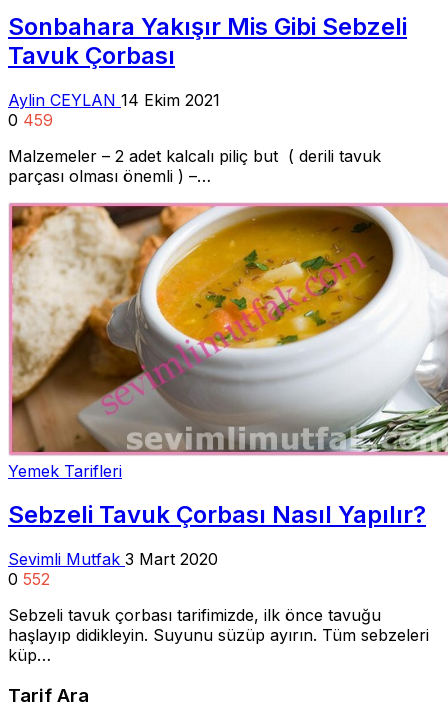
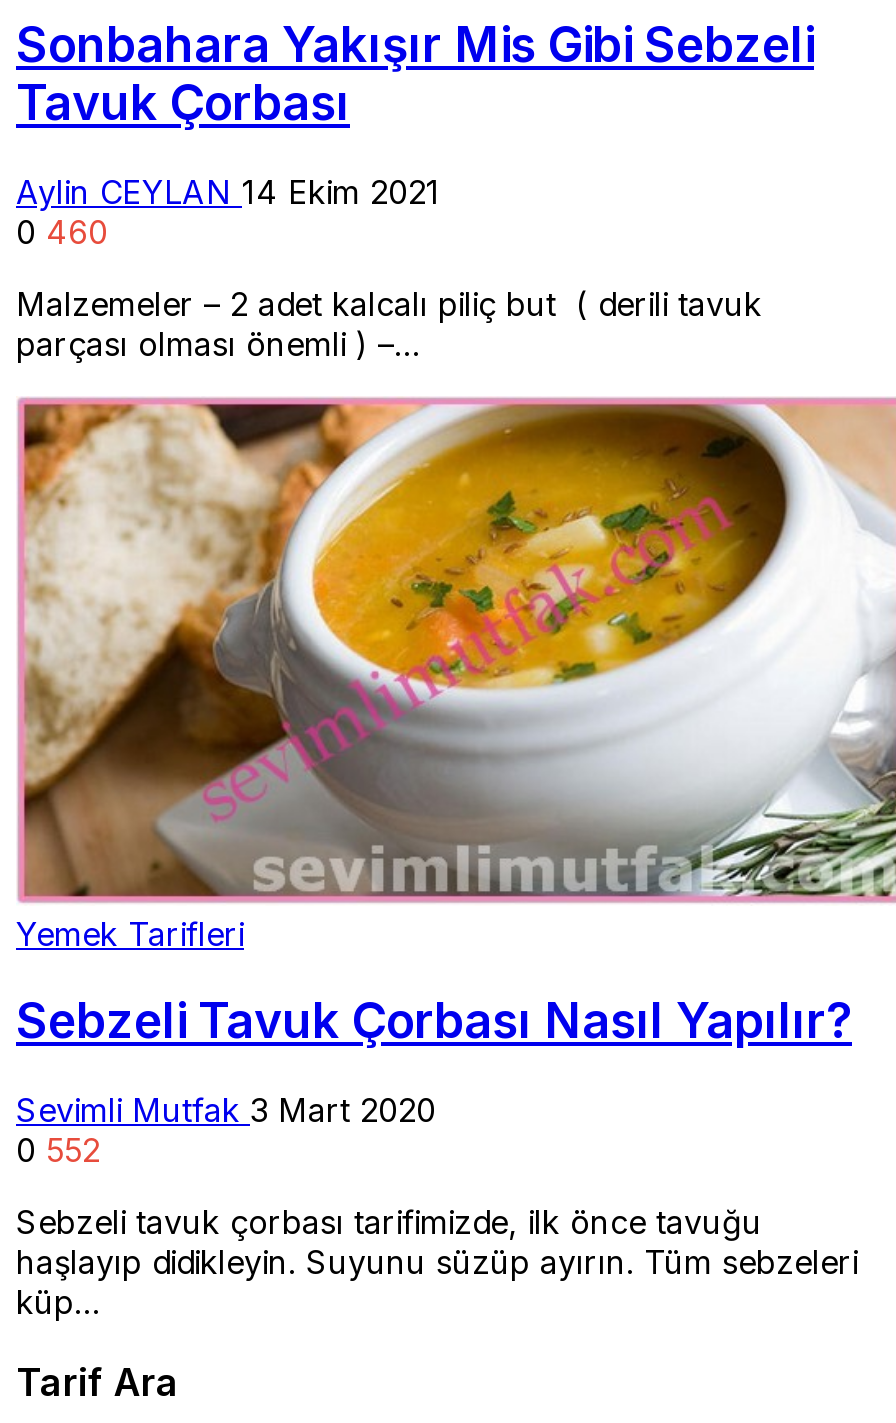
[8,110,53,130] 0 459 -> [16,211,108,251] 0 460

